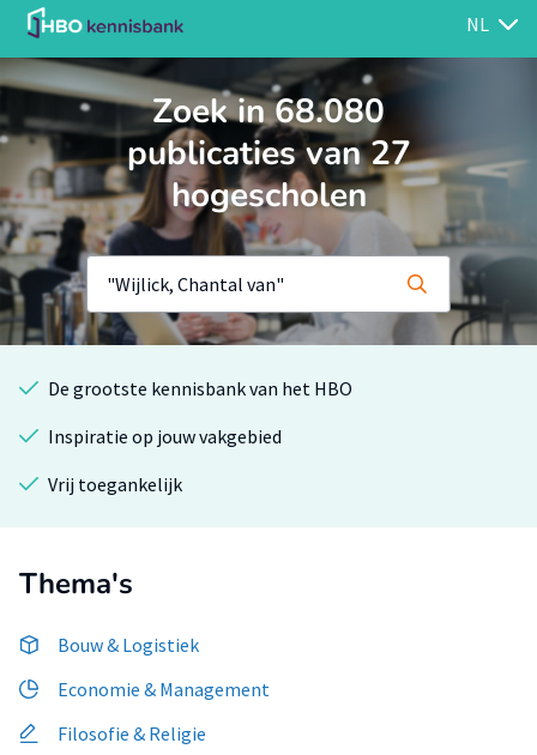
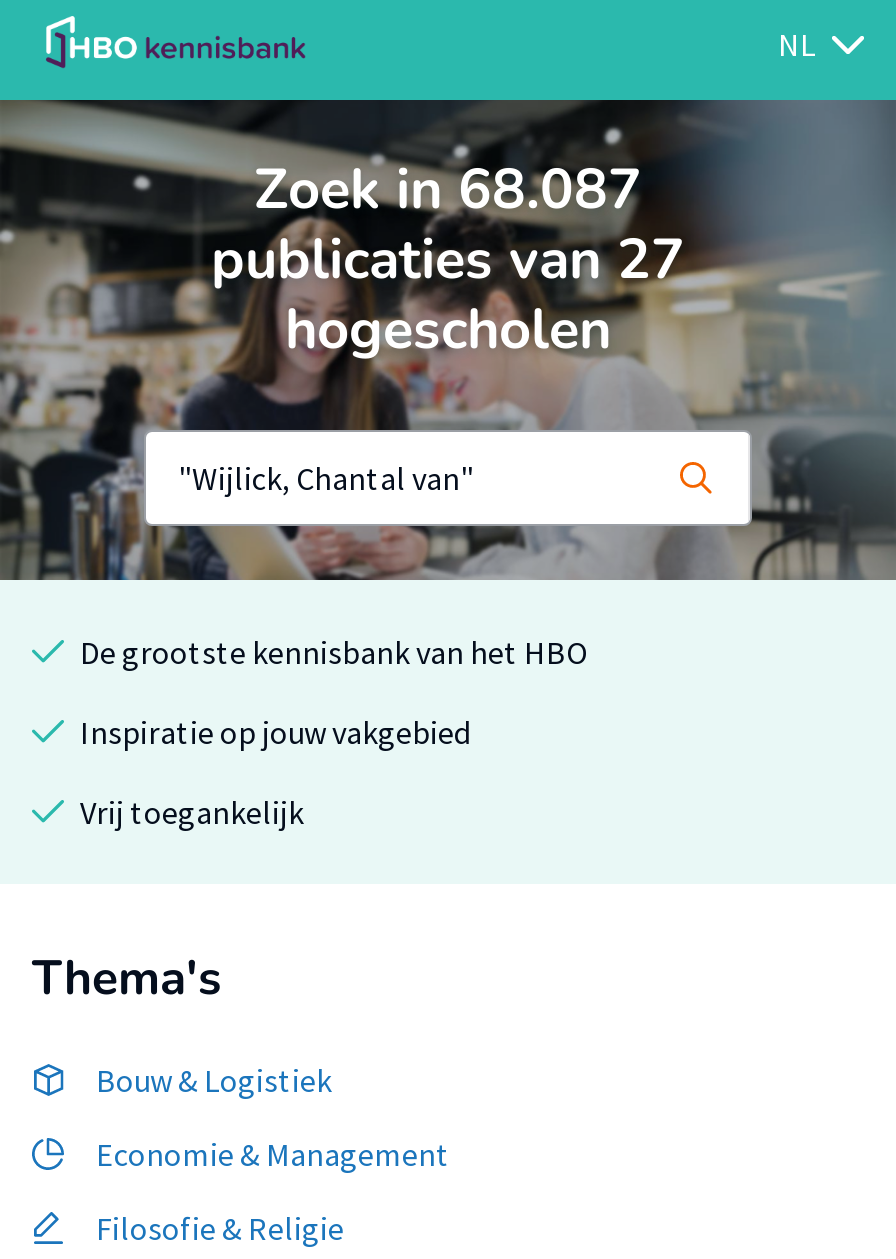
[152,88,385,134] Zoek in 68.080 -> [254,151,642,227] Zoek in 68.087

